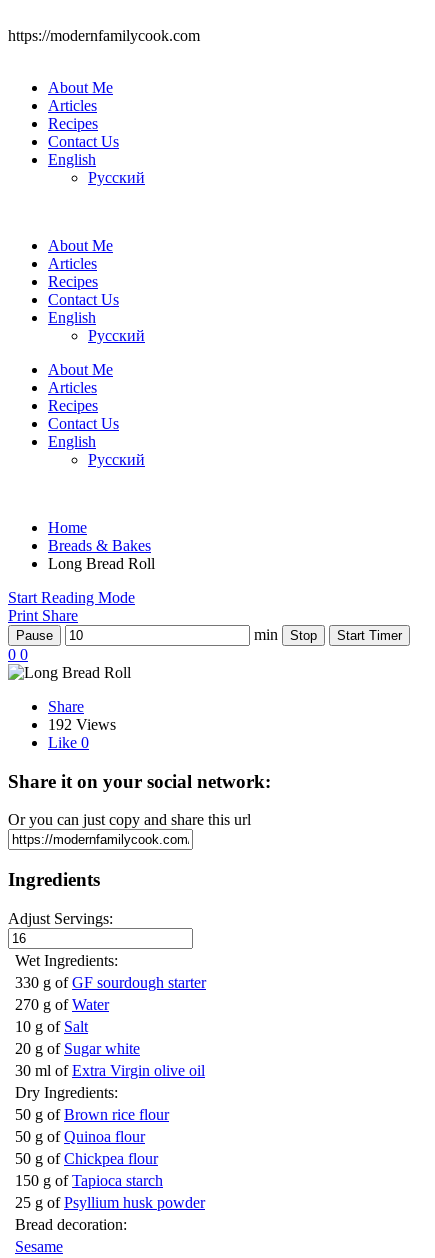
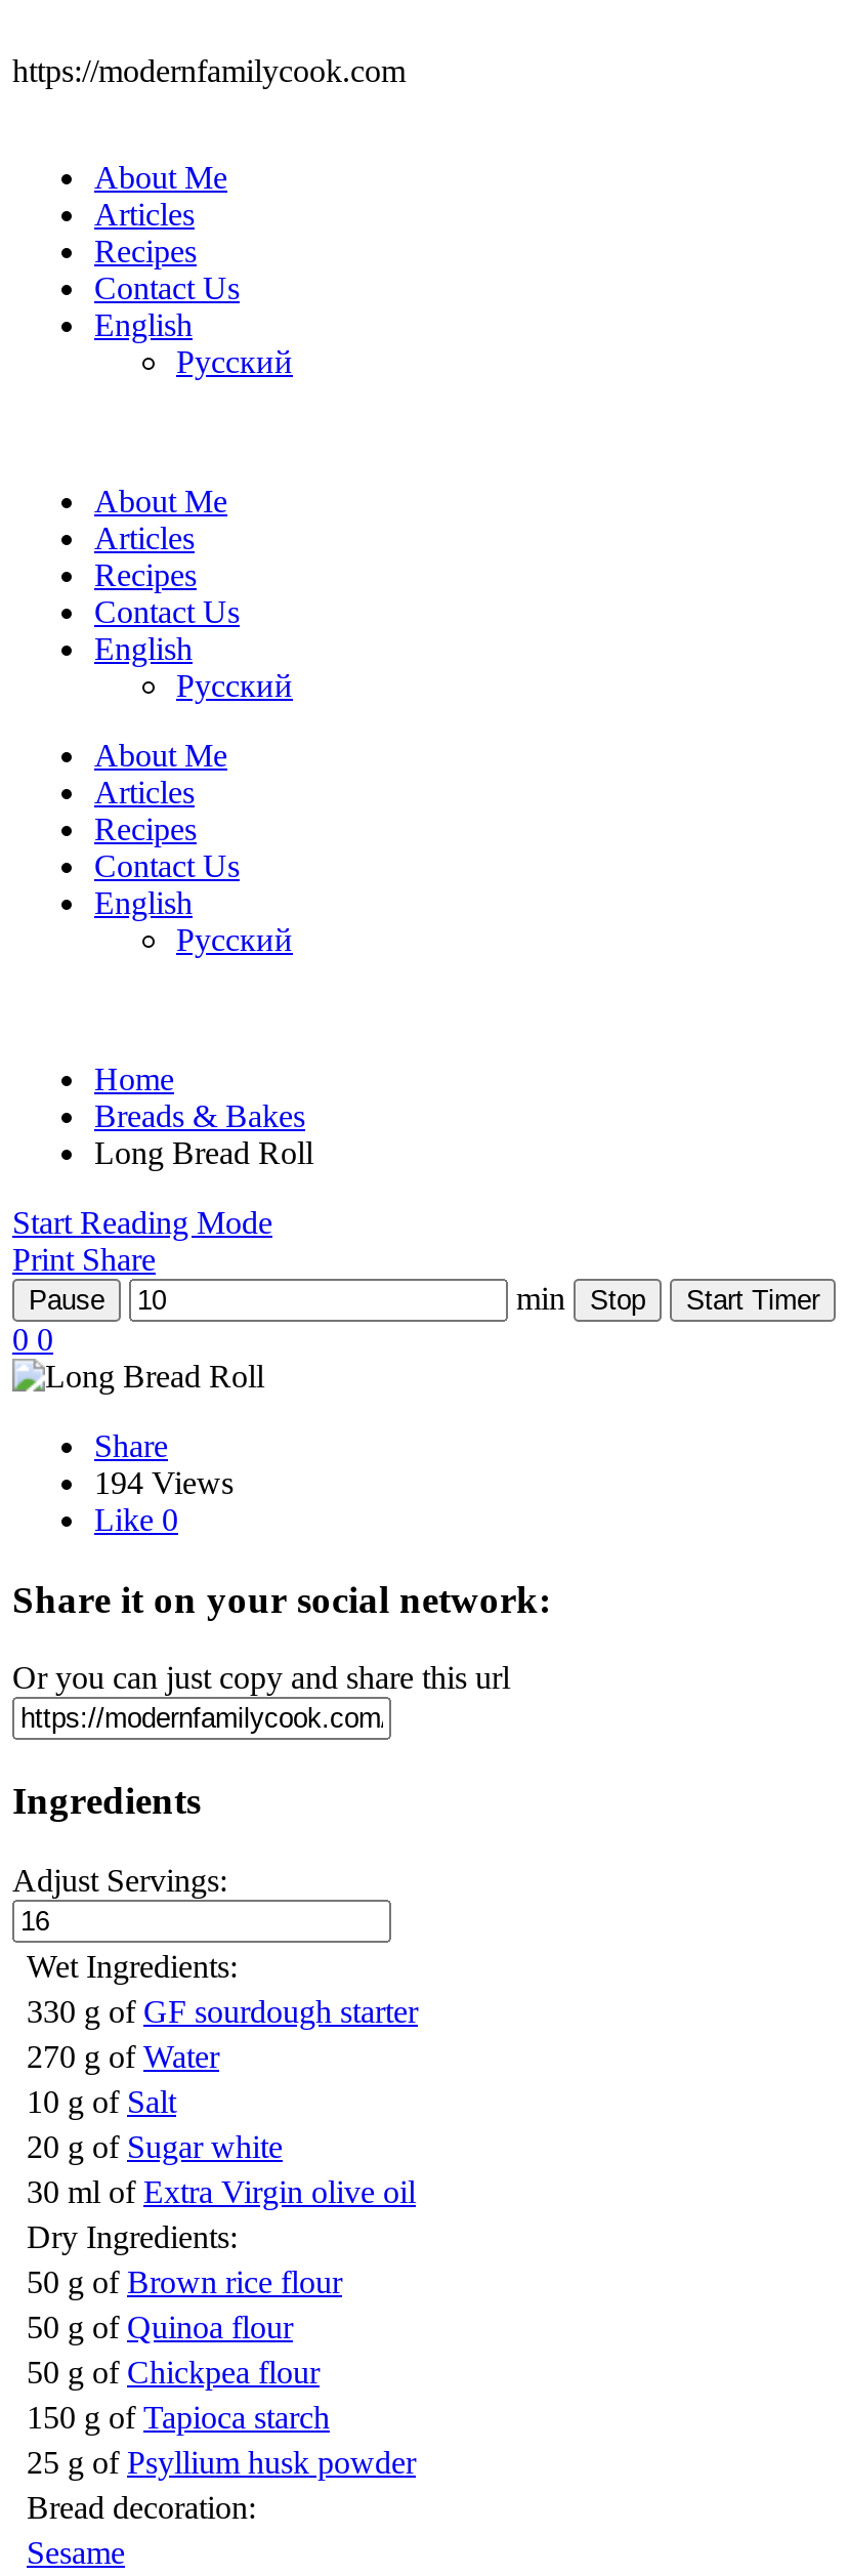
[48,716,116,733] 192 Views -> [94,1465,234,1500] 194 Views

